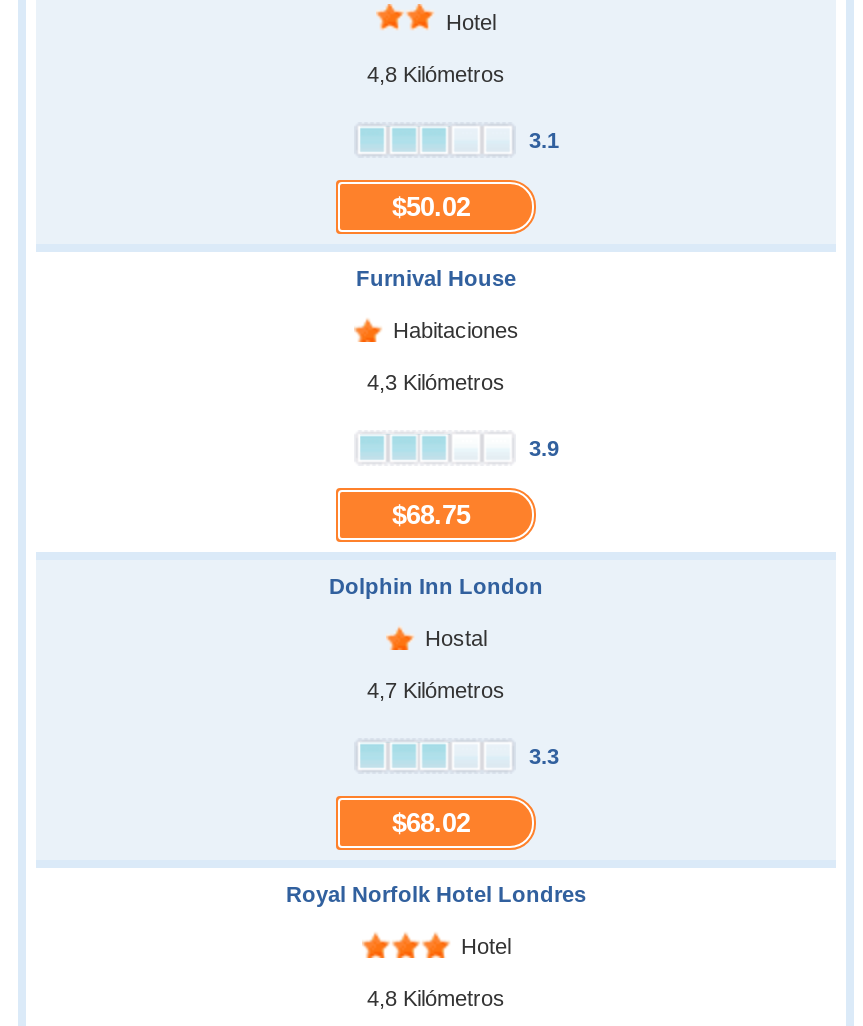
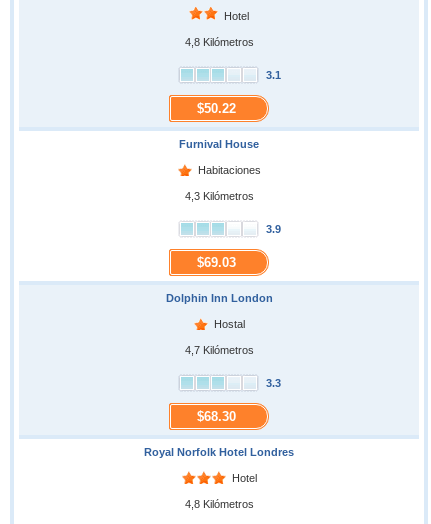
[392,192,470,222] $50.02 -> [197,101,236,116] $50.22
[392,500,470,530] $68.75 -> [197,255,236,270] $69.03
[392,808,470,838] $68.02 -> [197,409,236,424] $68.30

